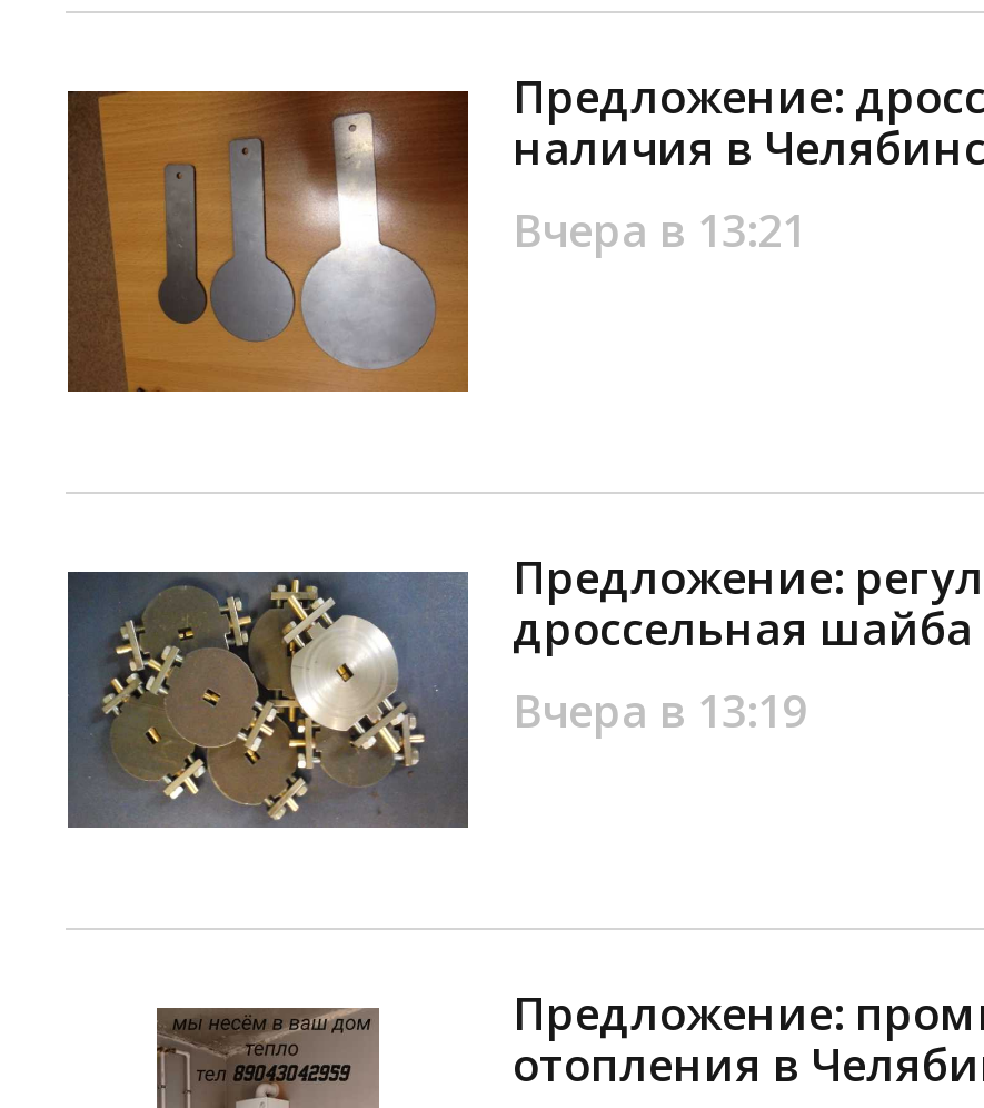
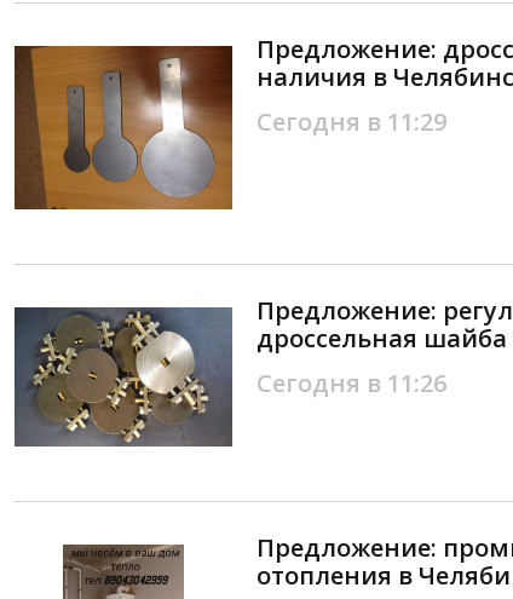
[513,200,806,261] Вчера в 13:21 -> [256,105,446,138] Сегодня в 11:29
[513,681,806,741] Вчера в 13:19 -> [256,367,446,399] Сегодня в 11:26

